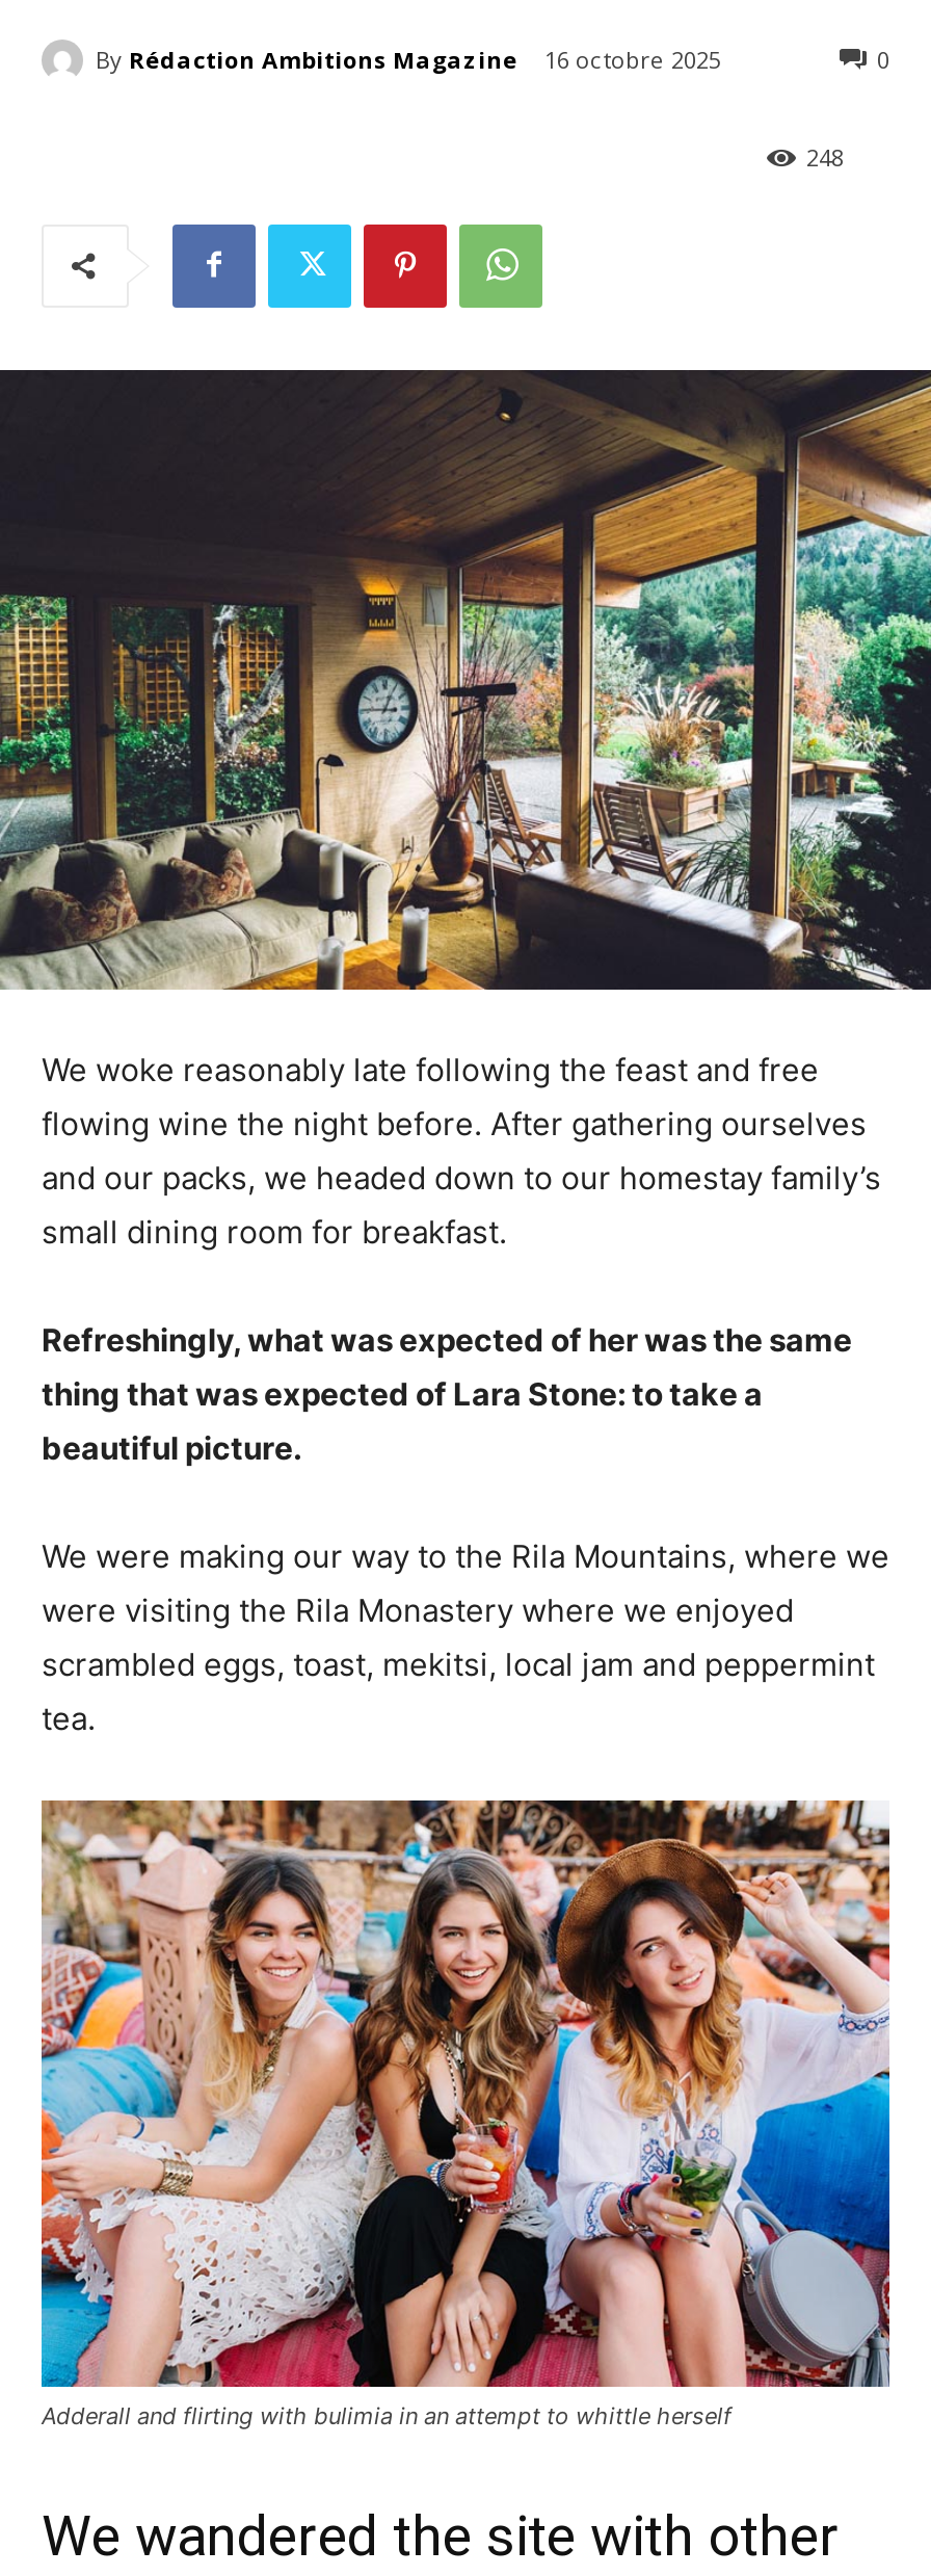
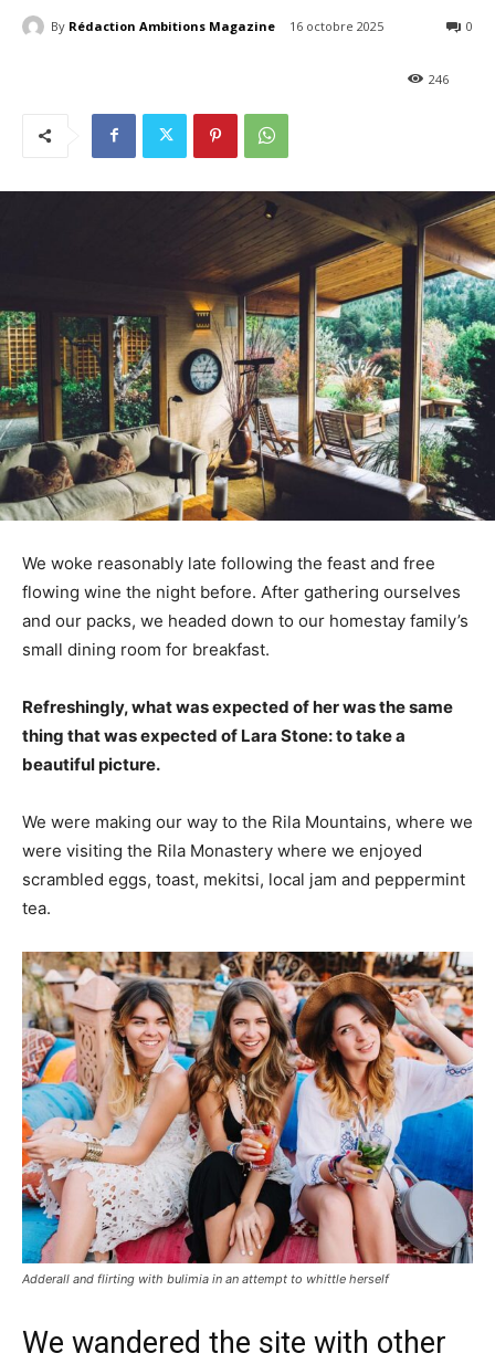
[806,143,844,174] 248 -> [429,70,449,87] 246

